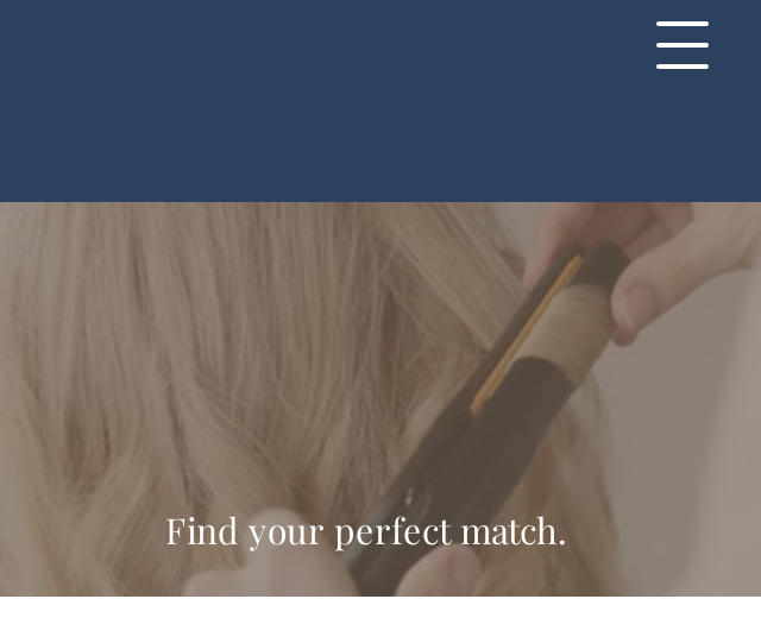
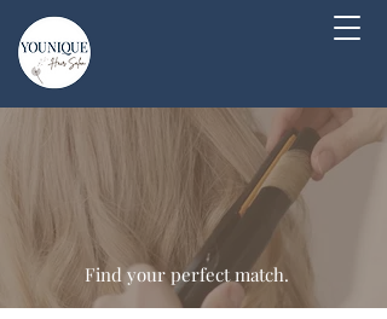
none -> [17,16,92,89] [image]

